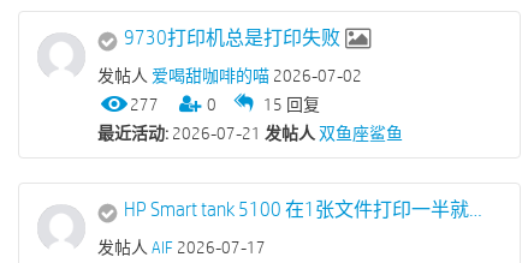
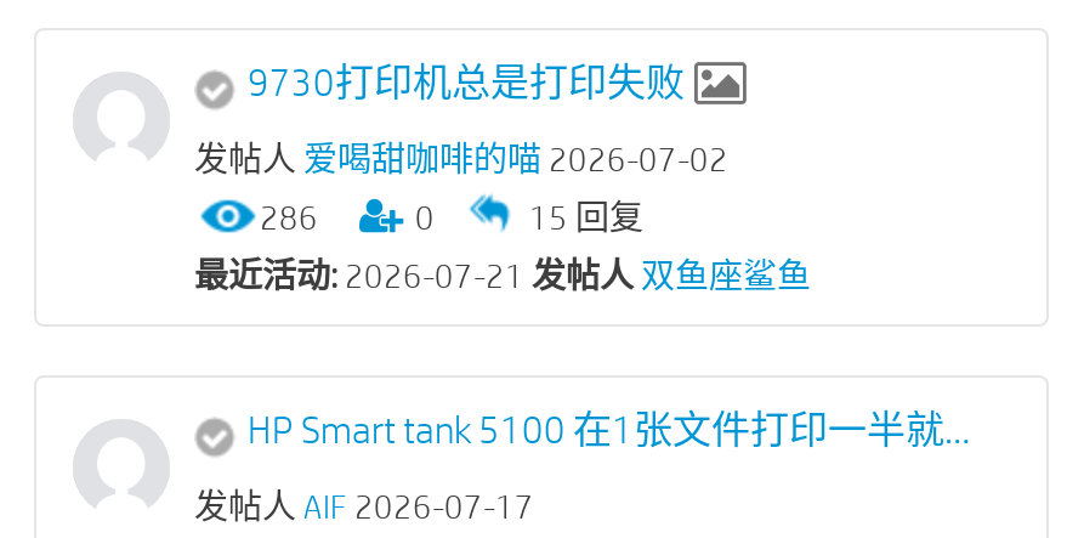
[130,94,159,115] 277 -> [260,196,318,239] 286

